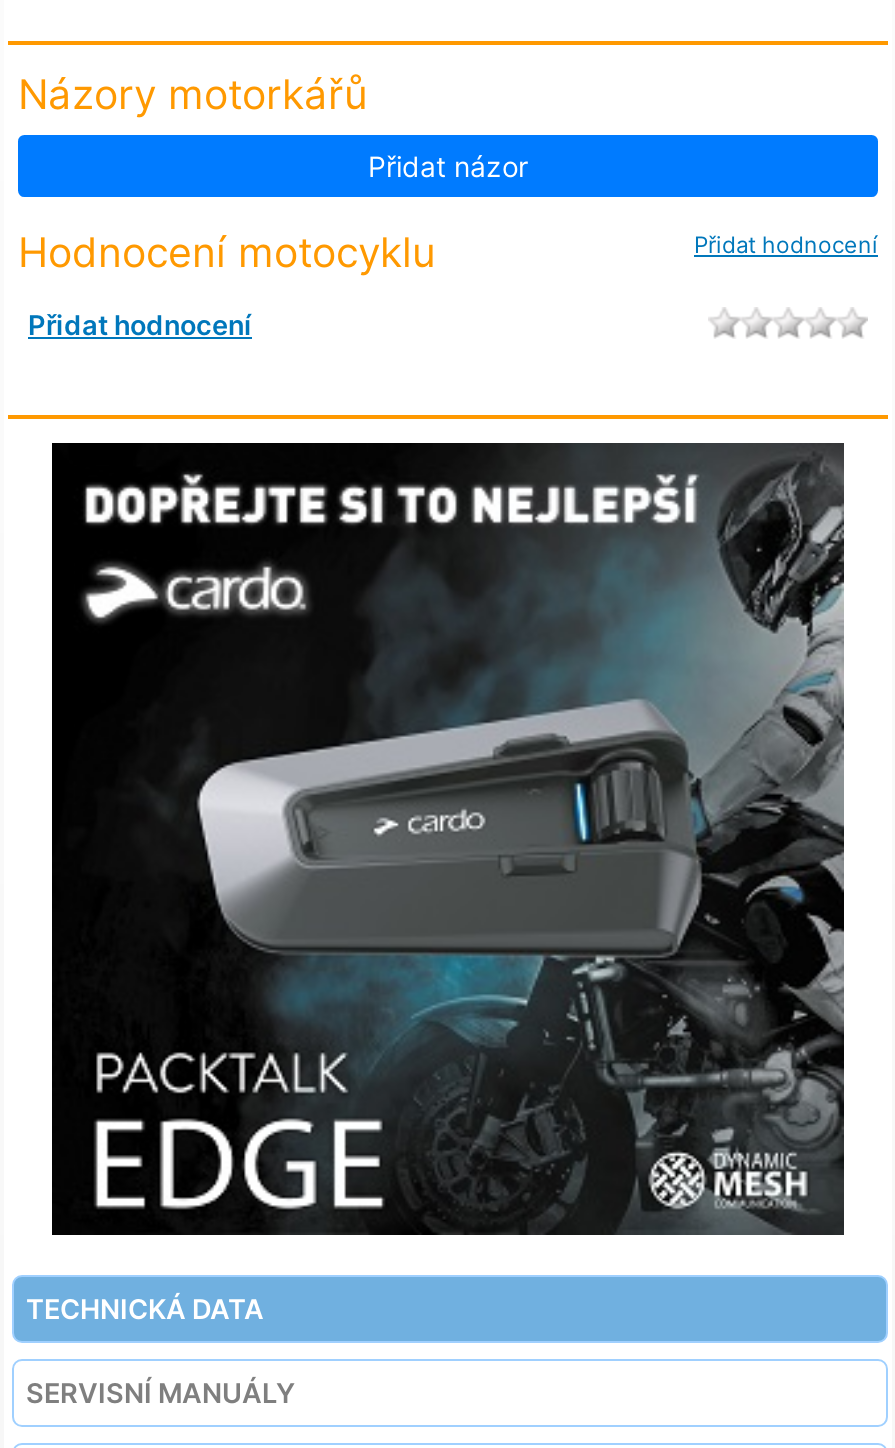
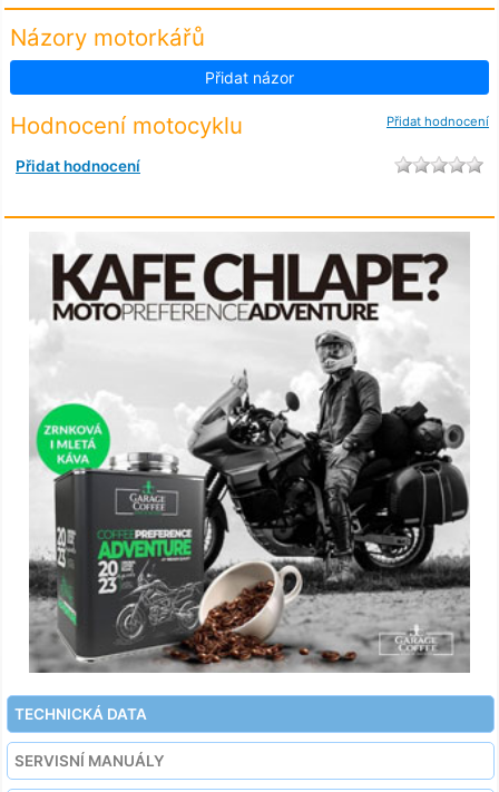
[50,440,846,1236] [image] -> [29,232,470,673] [image]

